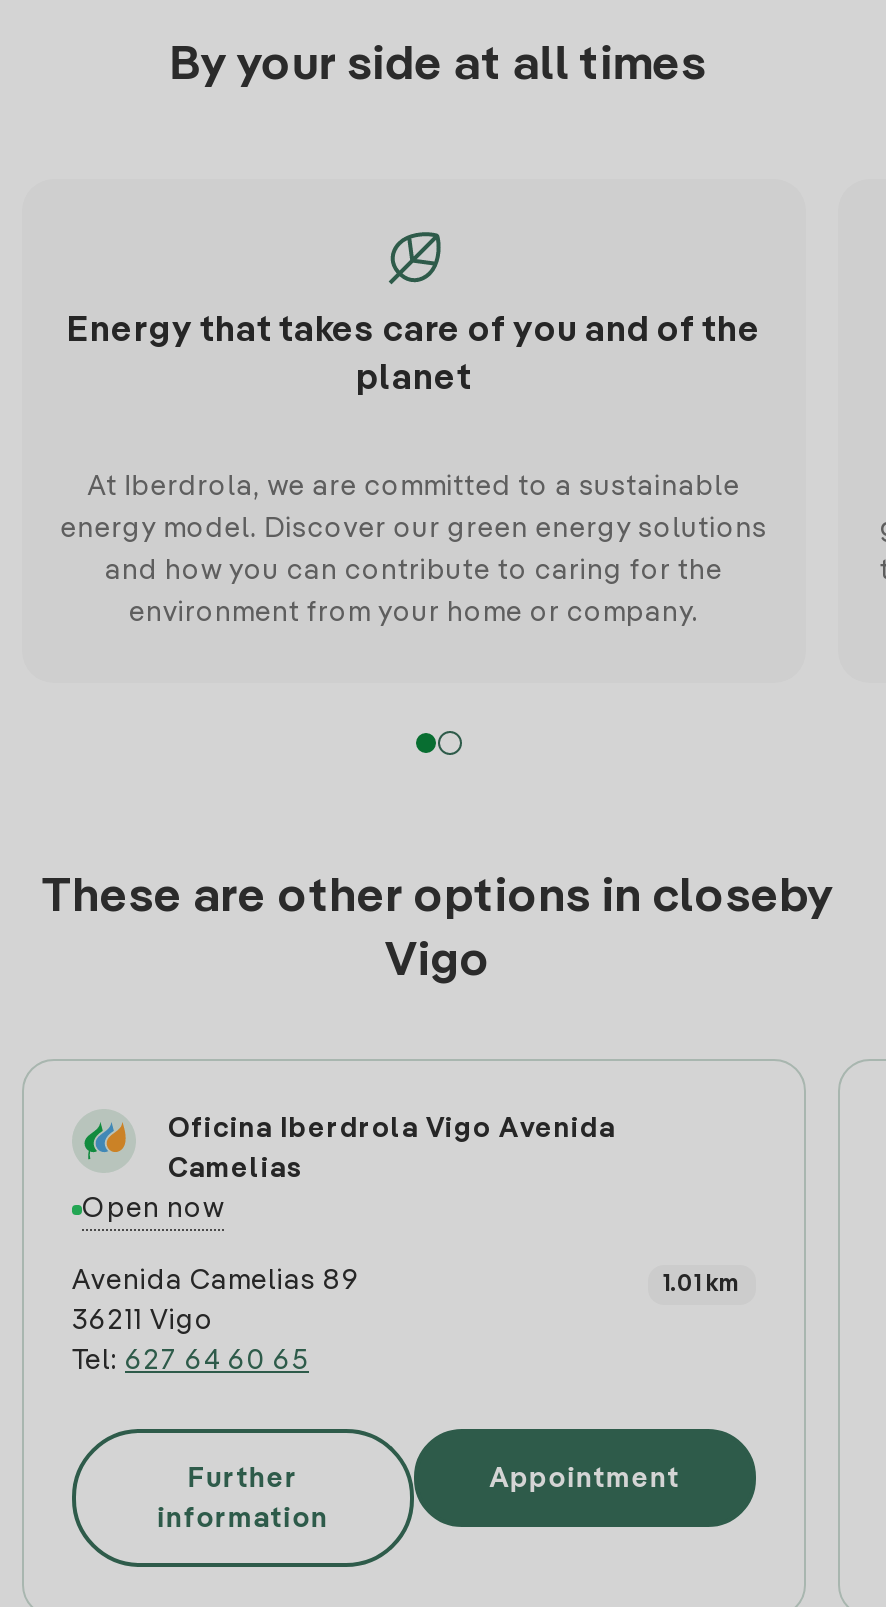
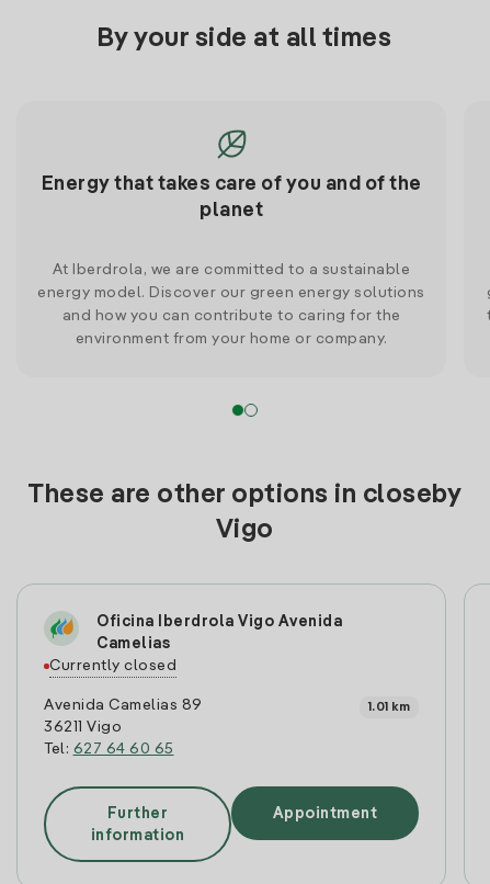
[82,1195,224,1223] Open now -> [49,658,176,673] Currently closed

